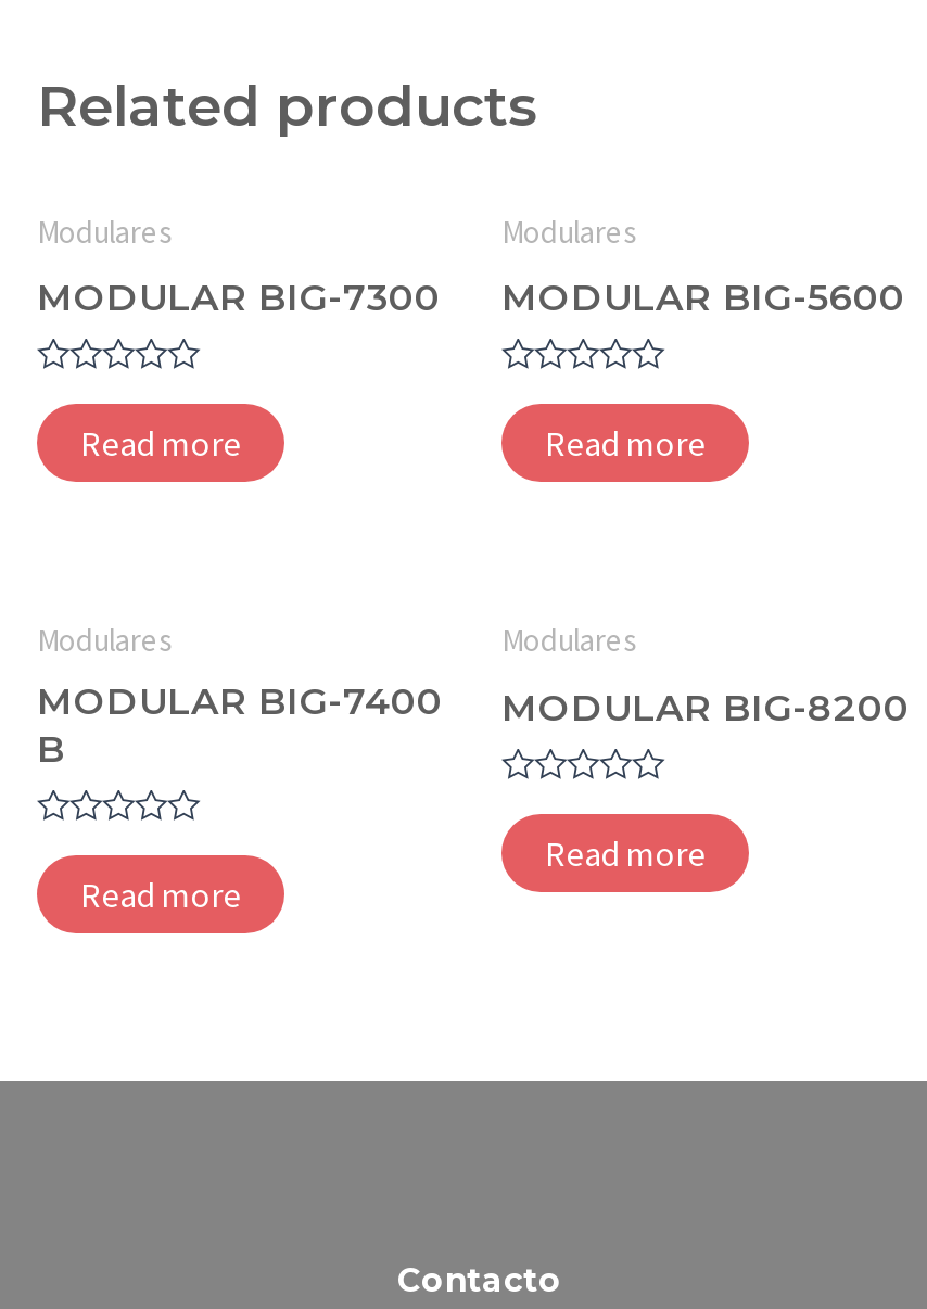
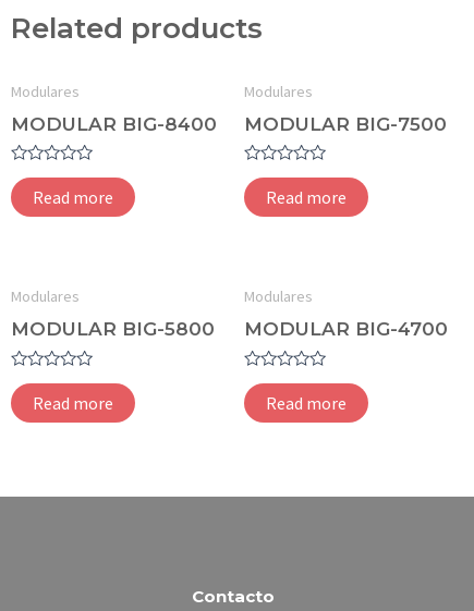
[37,275,441,319] MODULAR BIG-7300 -> [11,113,217,135] MODULAR BIG-8400
[501,275,905,319] MODULAR BIG-5600 -> [244,113,447,135] MODULAR BIG-7500
[37,678,443,769] MODULAR BIG-7400 | B -> [11,318,215,340] MODULAR BIG-5800
[501,685,910,728] MODULAR BIG-8200 -> [244,318,448,340] MODULAR BIG-4700

